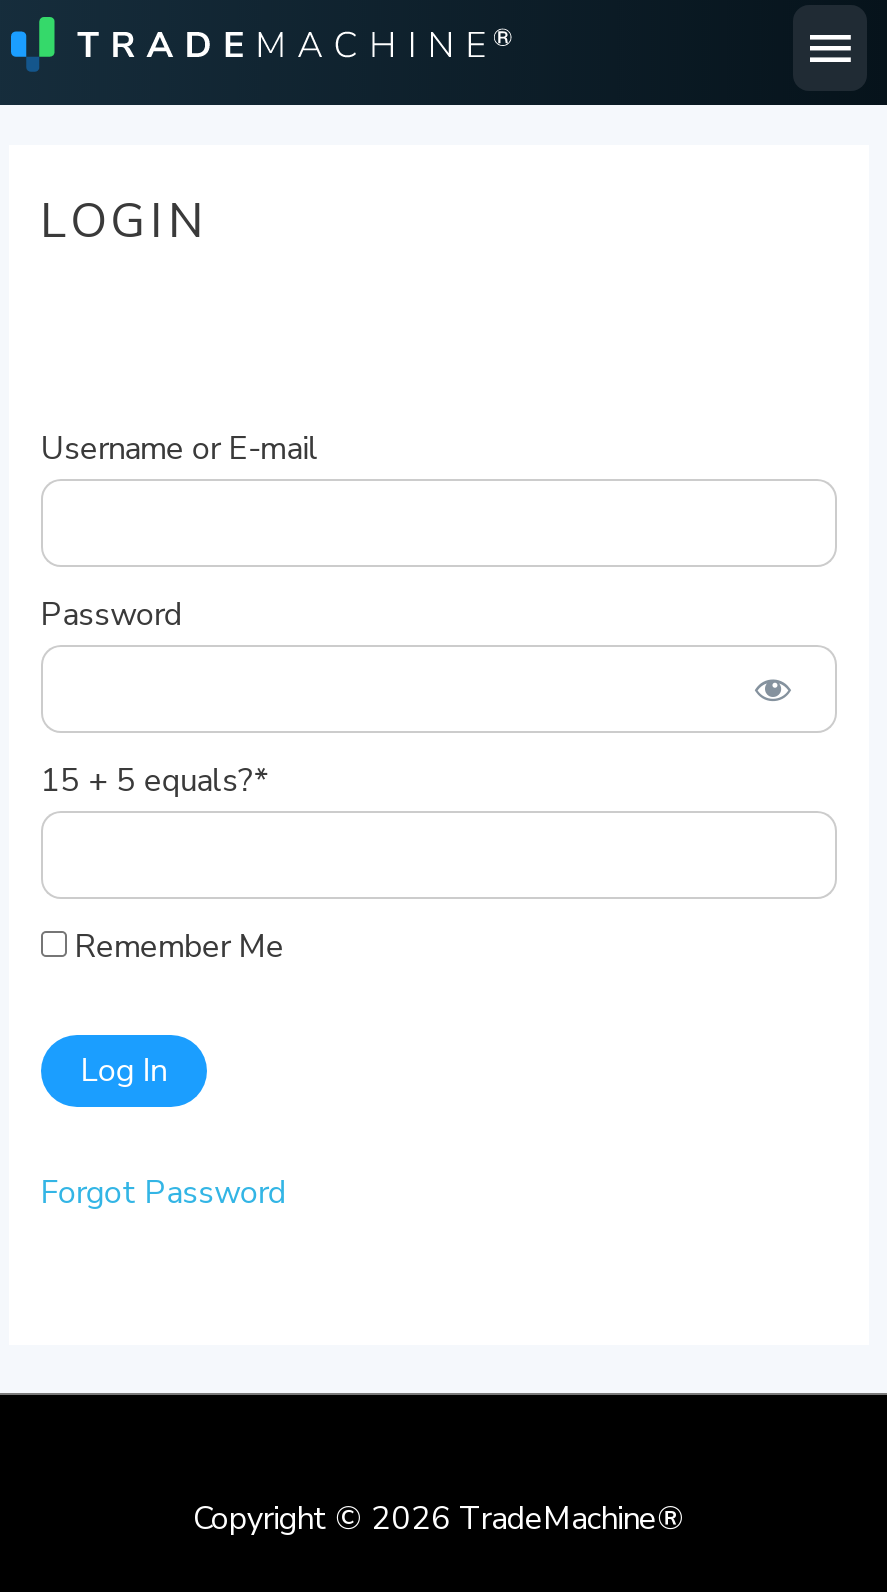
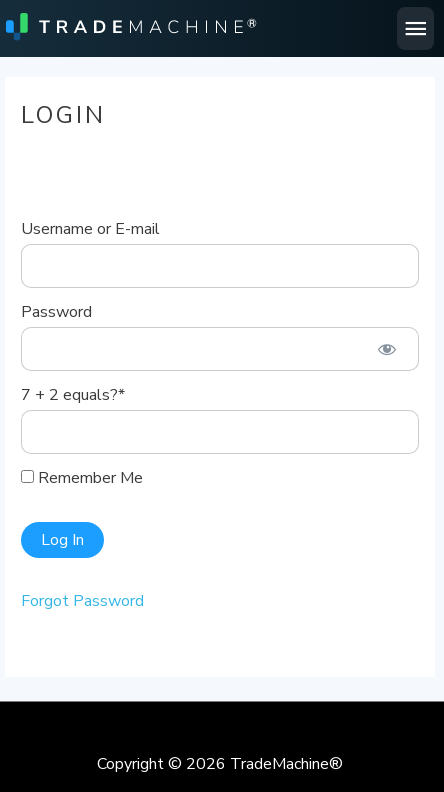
[40,758,268,802] 15 + 5 equals?* -> [21,384,125,406] 7 + 2 equals?*

